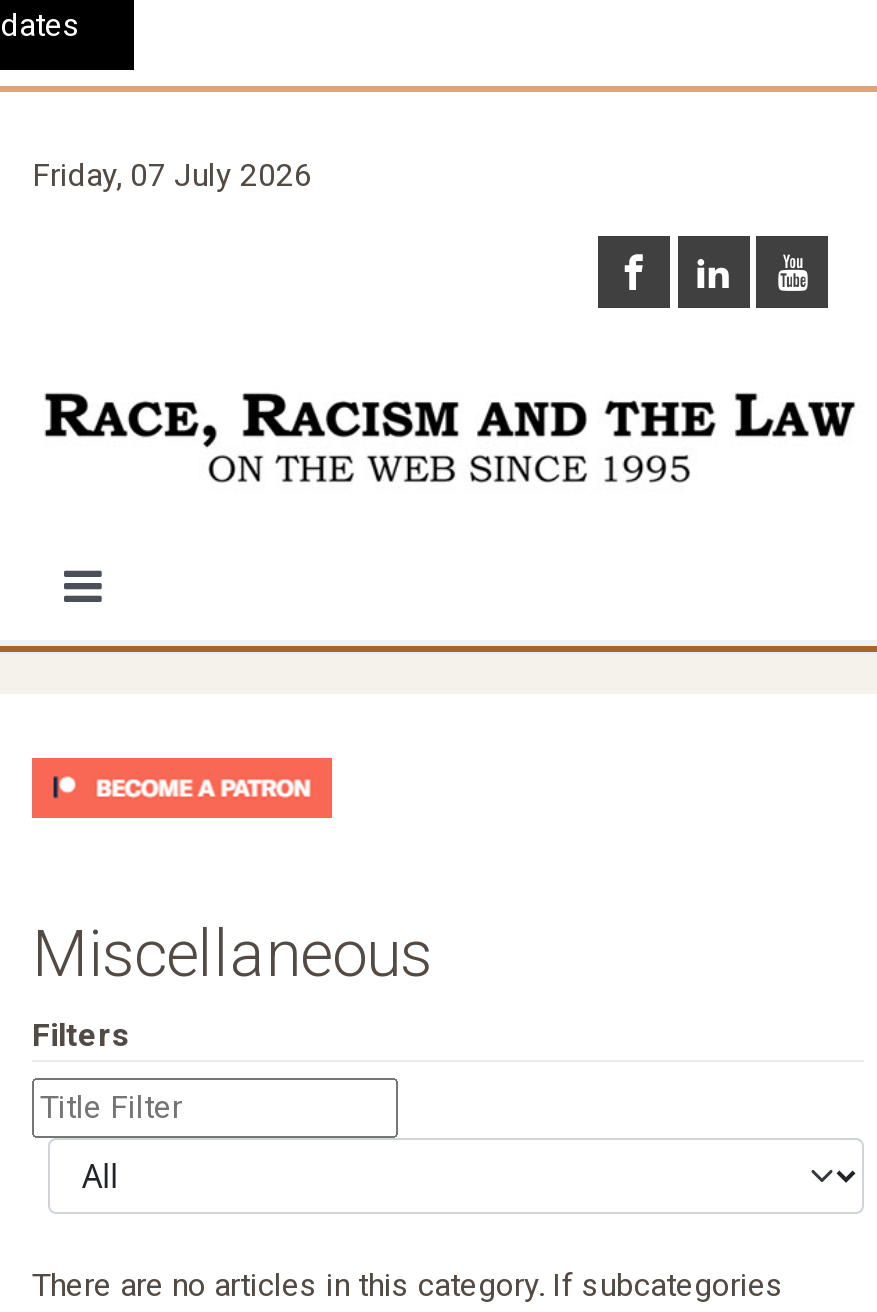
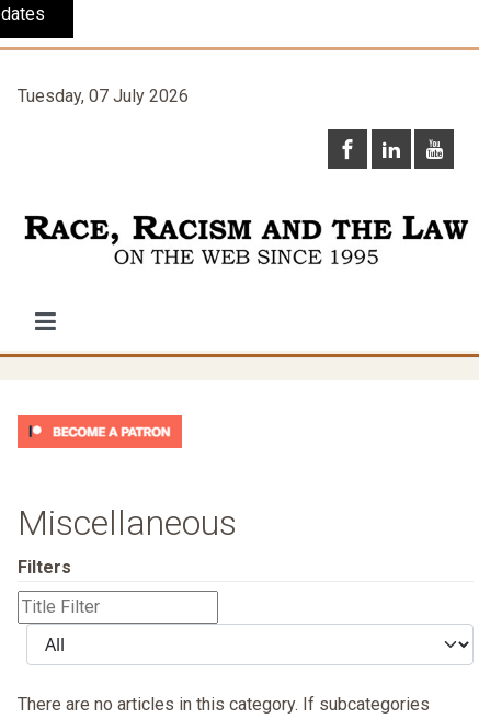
[32,156,312,194] Friday, 07 July 2026 -> [18,85,189,106] Tuesday, 07 July 2026

